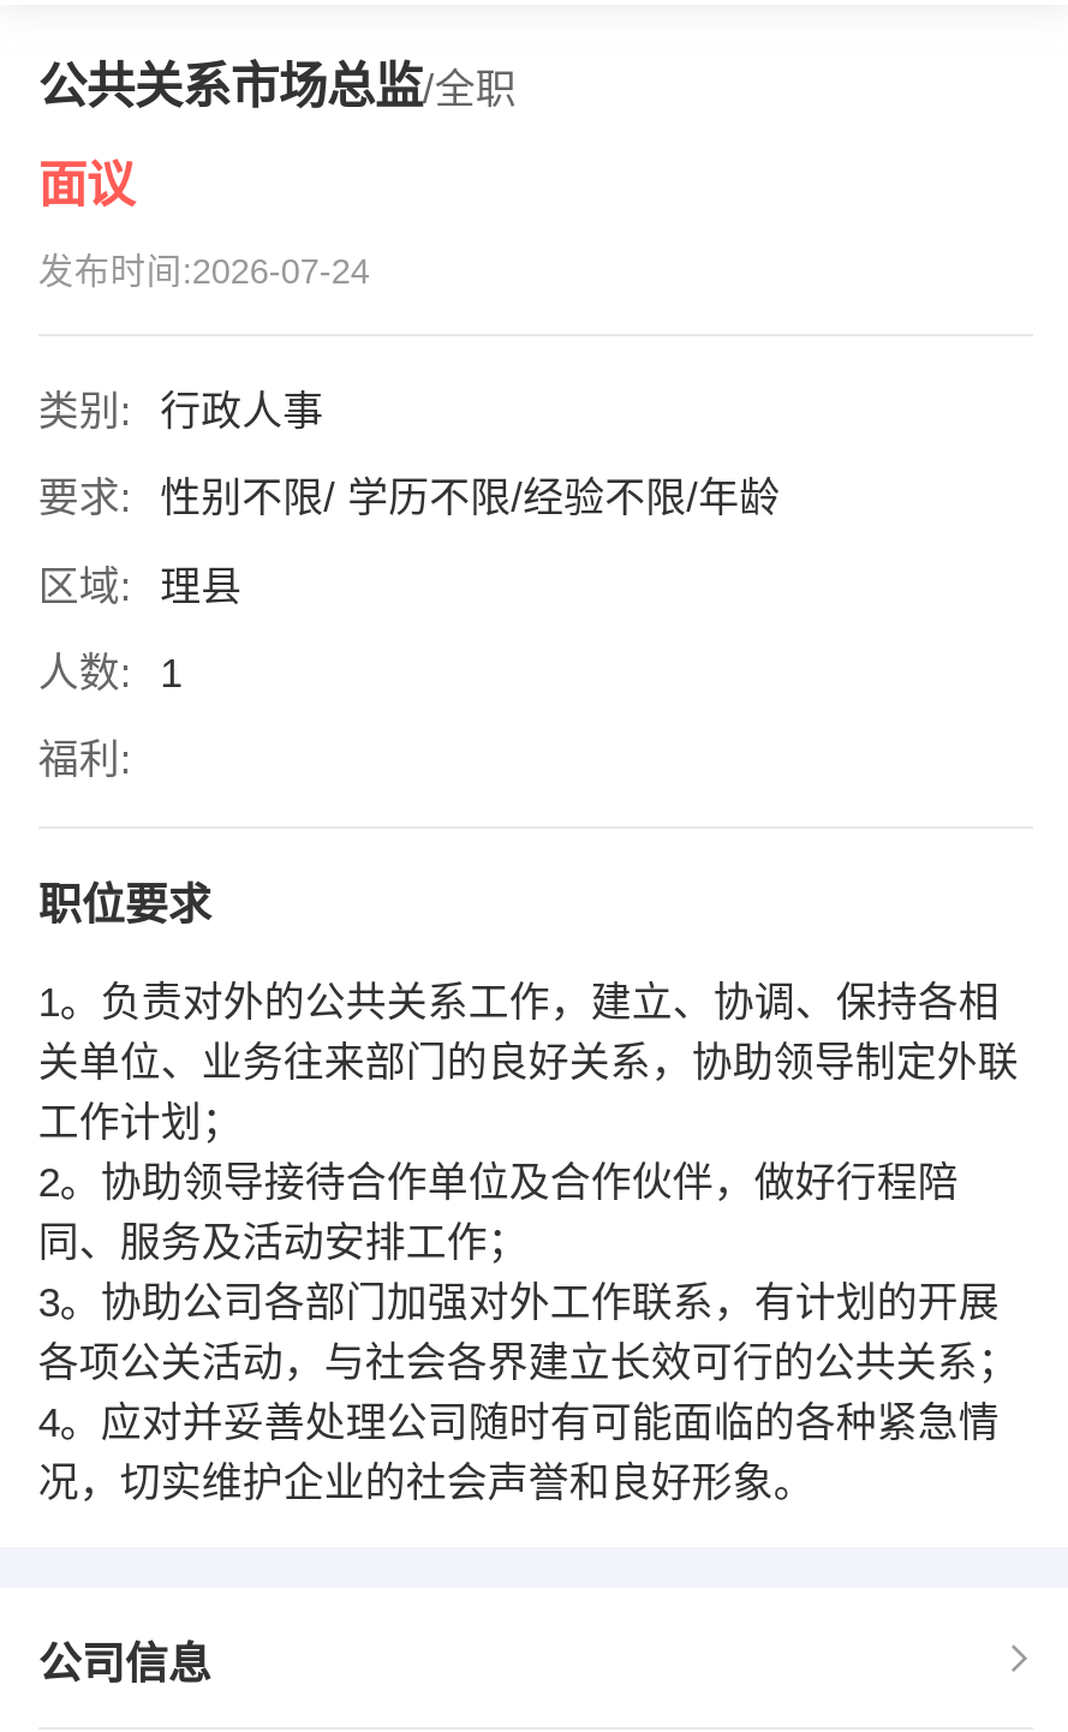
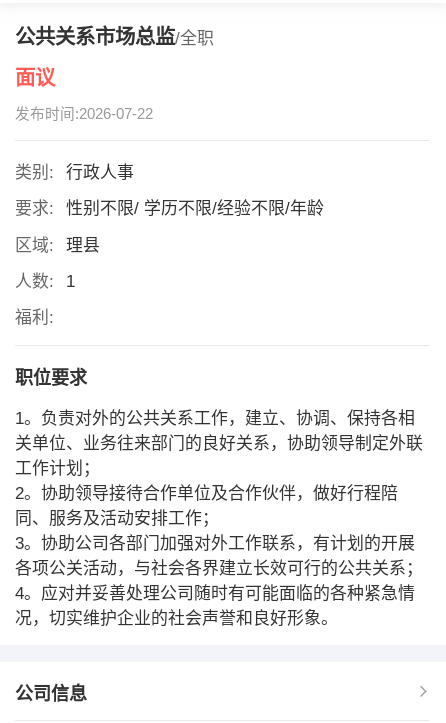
[38,253,370,291] 发布时间:2026-07-24 -> [15,106,153,122] 发布时间:2026-07-22

